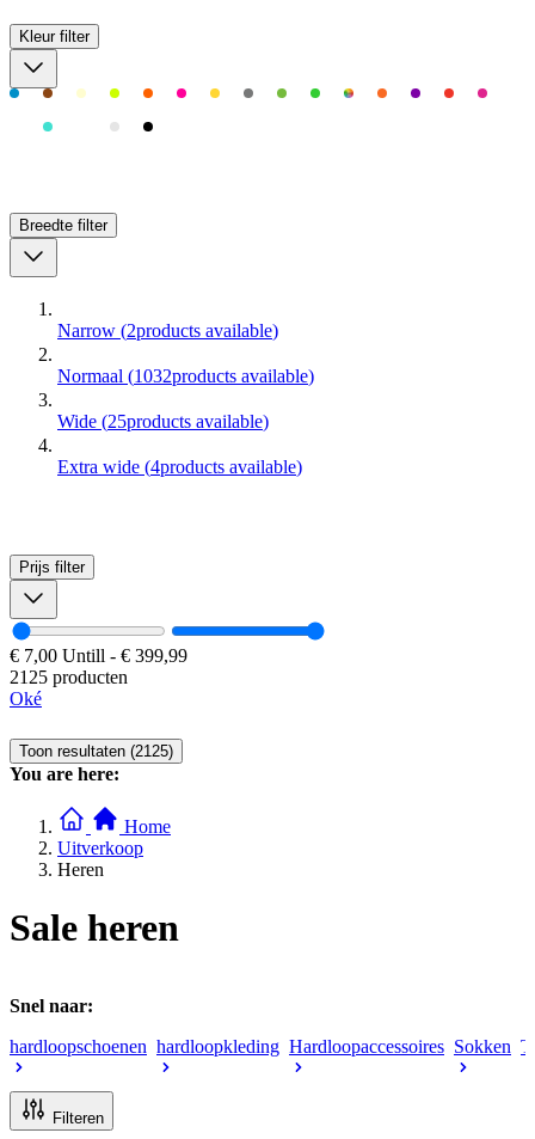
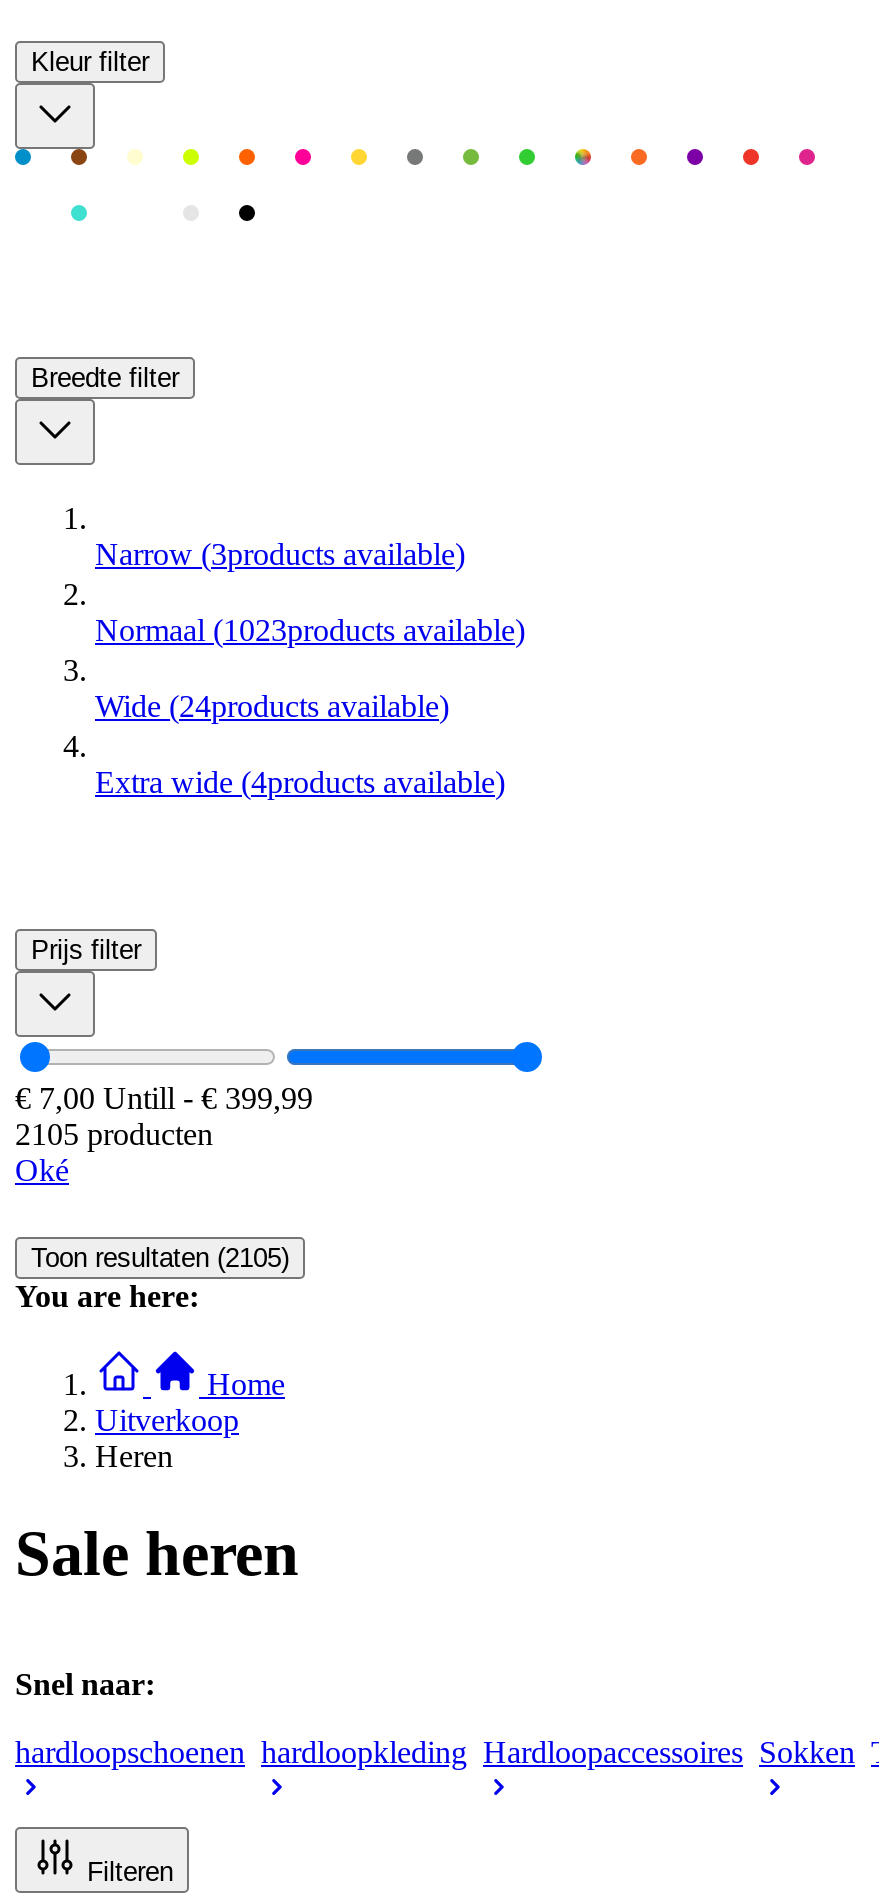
[57,320,278,340] Narrow (2products available) -> [95,537,465,571] Narrow (3products available)
[57,365,314,386] Normaal (1032products available) -> [95,613,525,647] Normaal (1023products available)
[57,411,269,431] Wide (25products available) -> [95,689,449,723] Wide (24products available)
[10,667,128,687] 2125 producten -> [15,1117,213,1151] 2105 producten
[19,742,173,760] Toon resultaten (2125) -> [31,1243,289,1273] Toon resultaten (2105)

